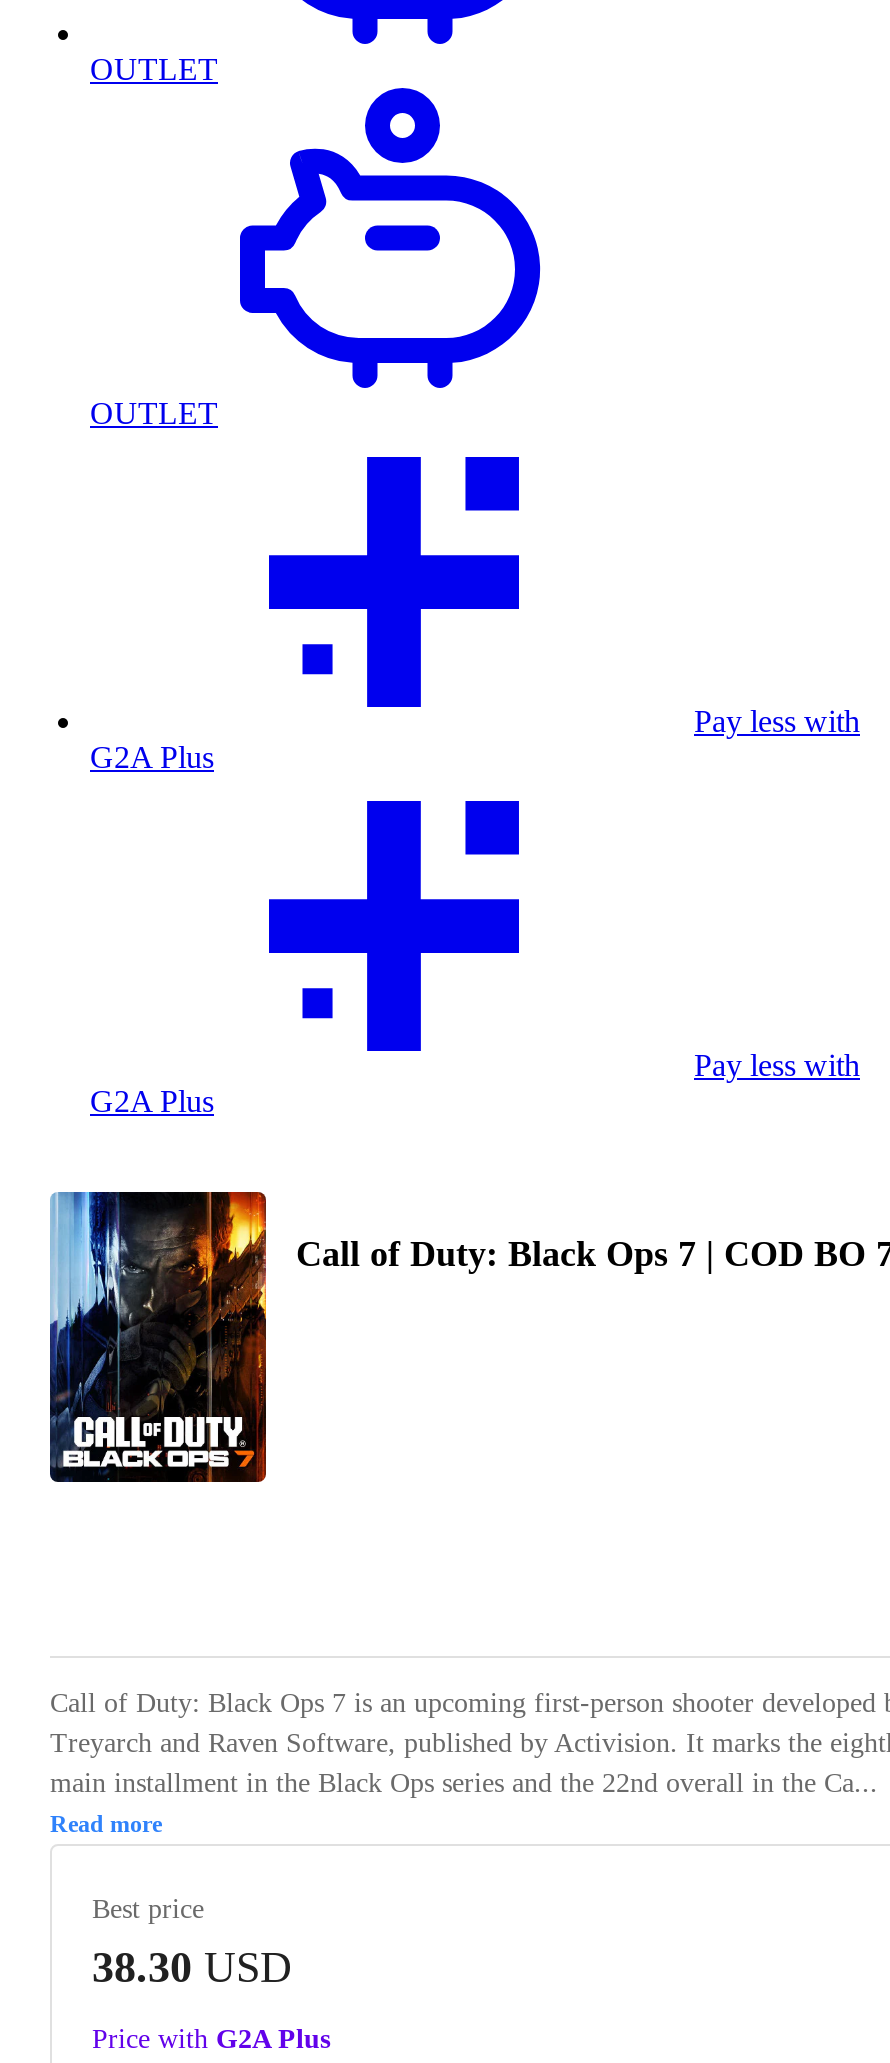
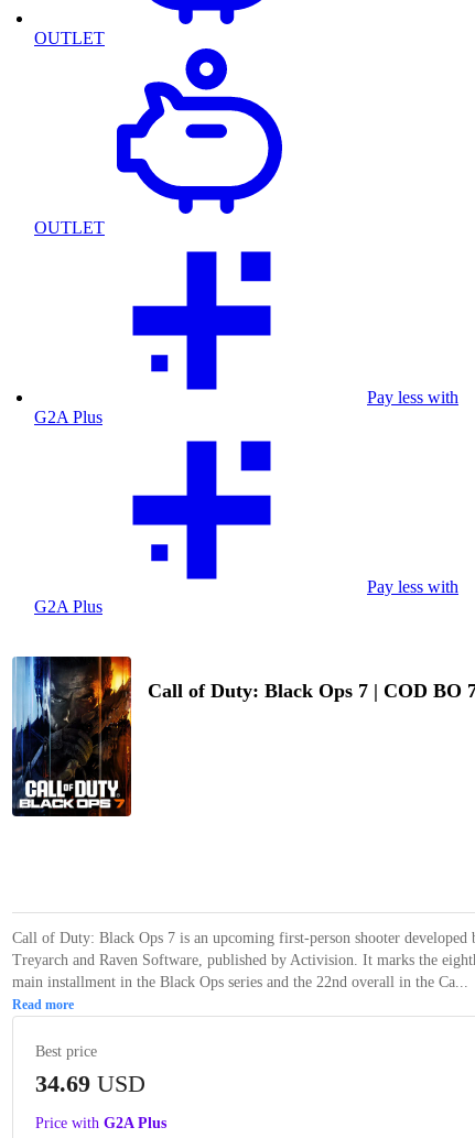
[92,1942,292,1992] 38.30 USD -> [35,1069,145,1097] 34.69 USD

